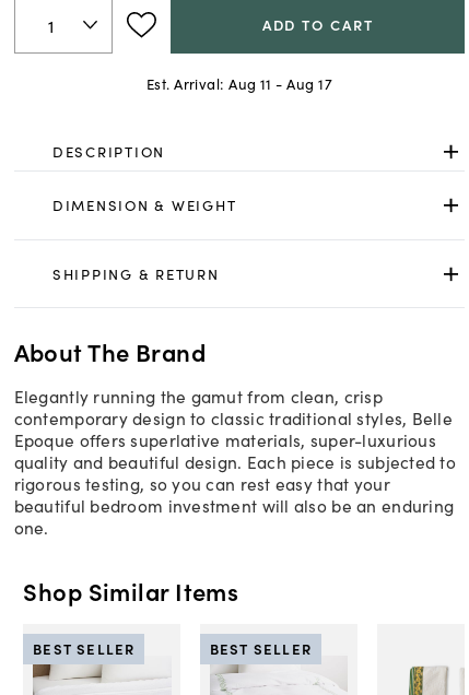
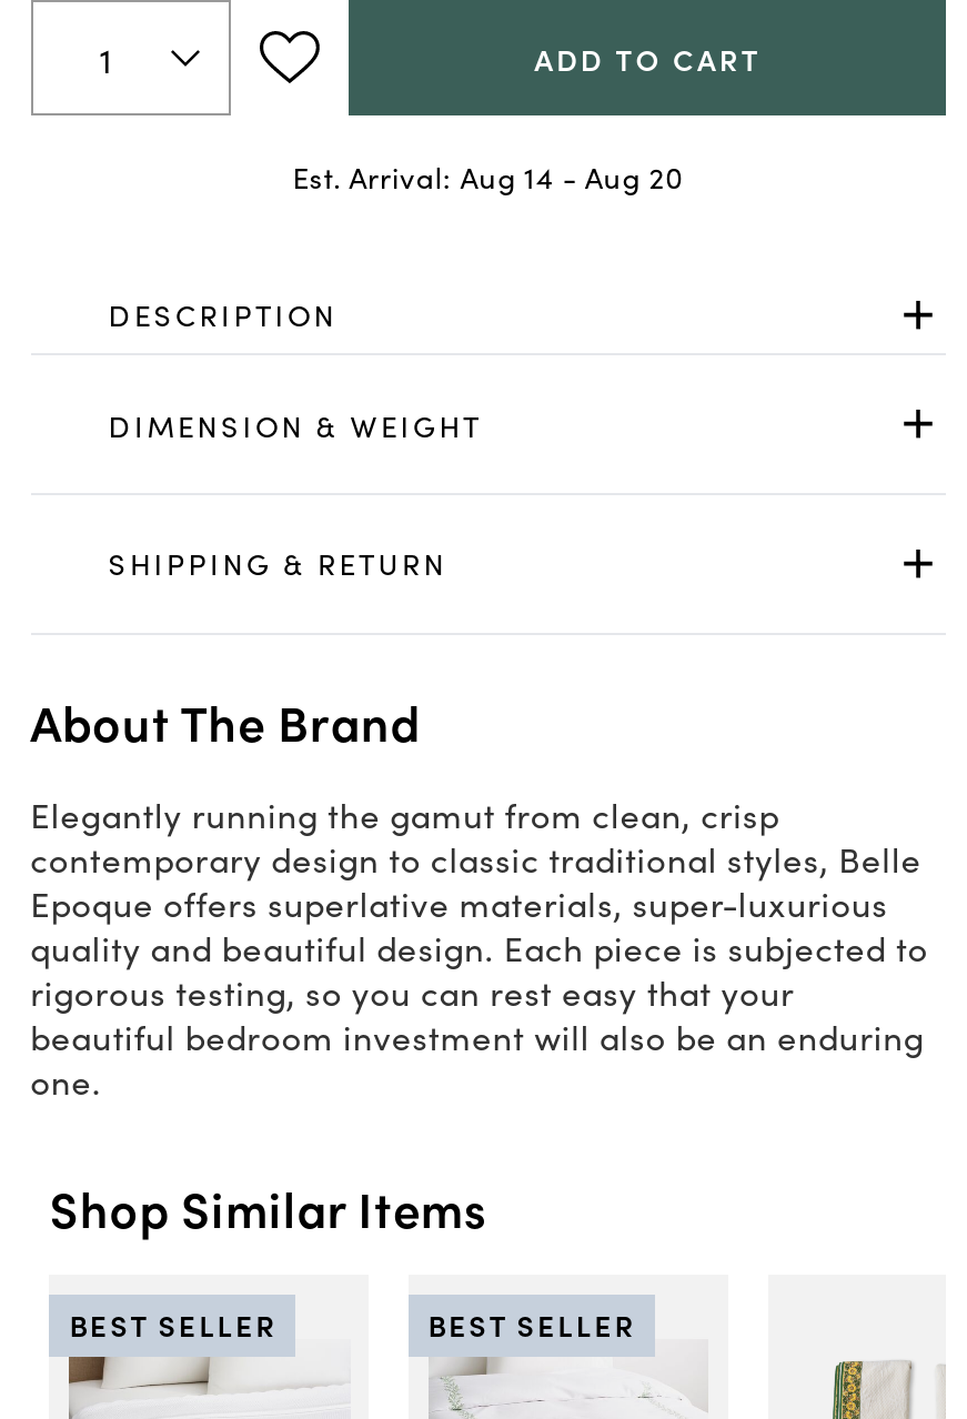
[146,73,332,94] Est. Arrival: Aug 11 - Aug 17 -> [293,155,684,197] Est. Arrival: Aug 14 - Aug 20

